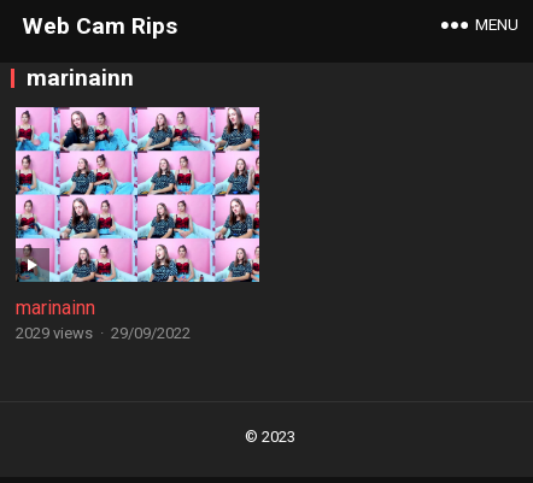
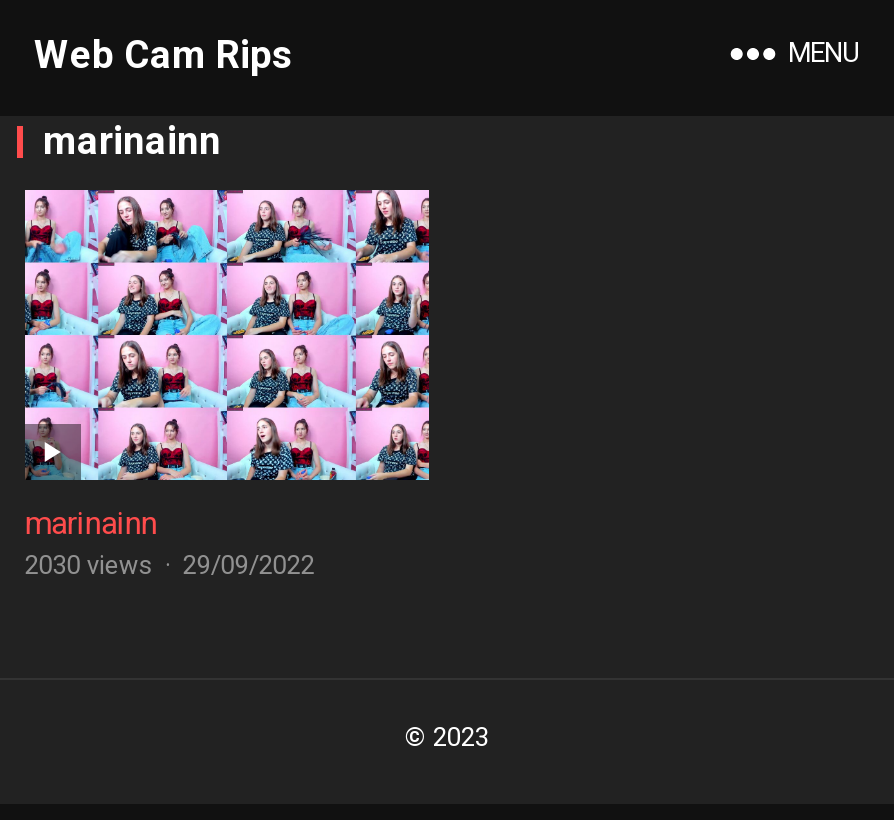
[16,324,190,342] 2029 views · 29/09/2022 -> [25,550,315,580] 2030 views · 29/09/2022

